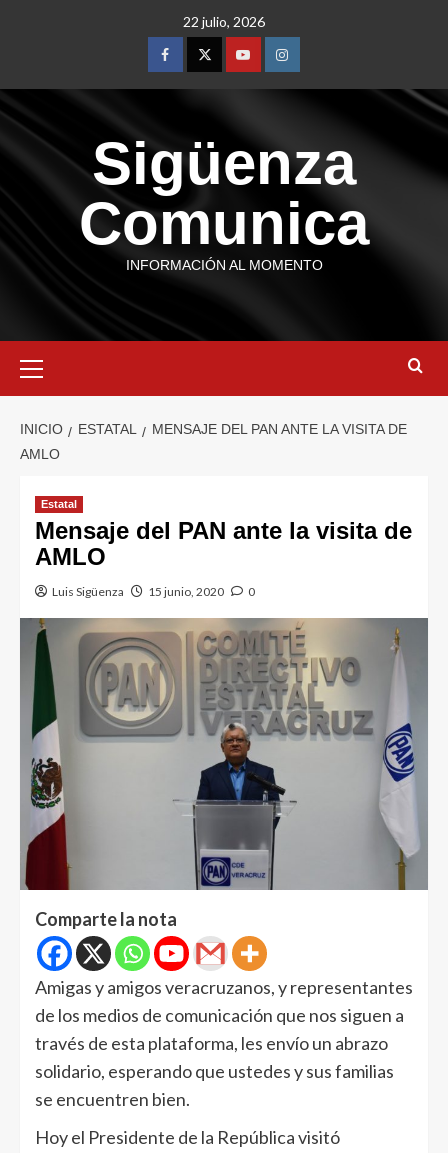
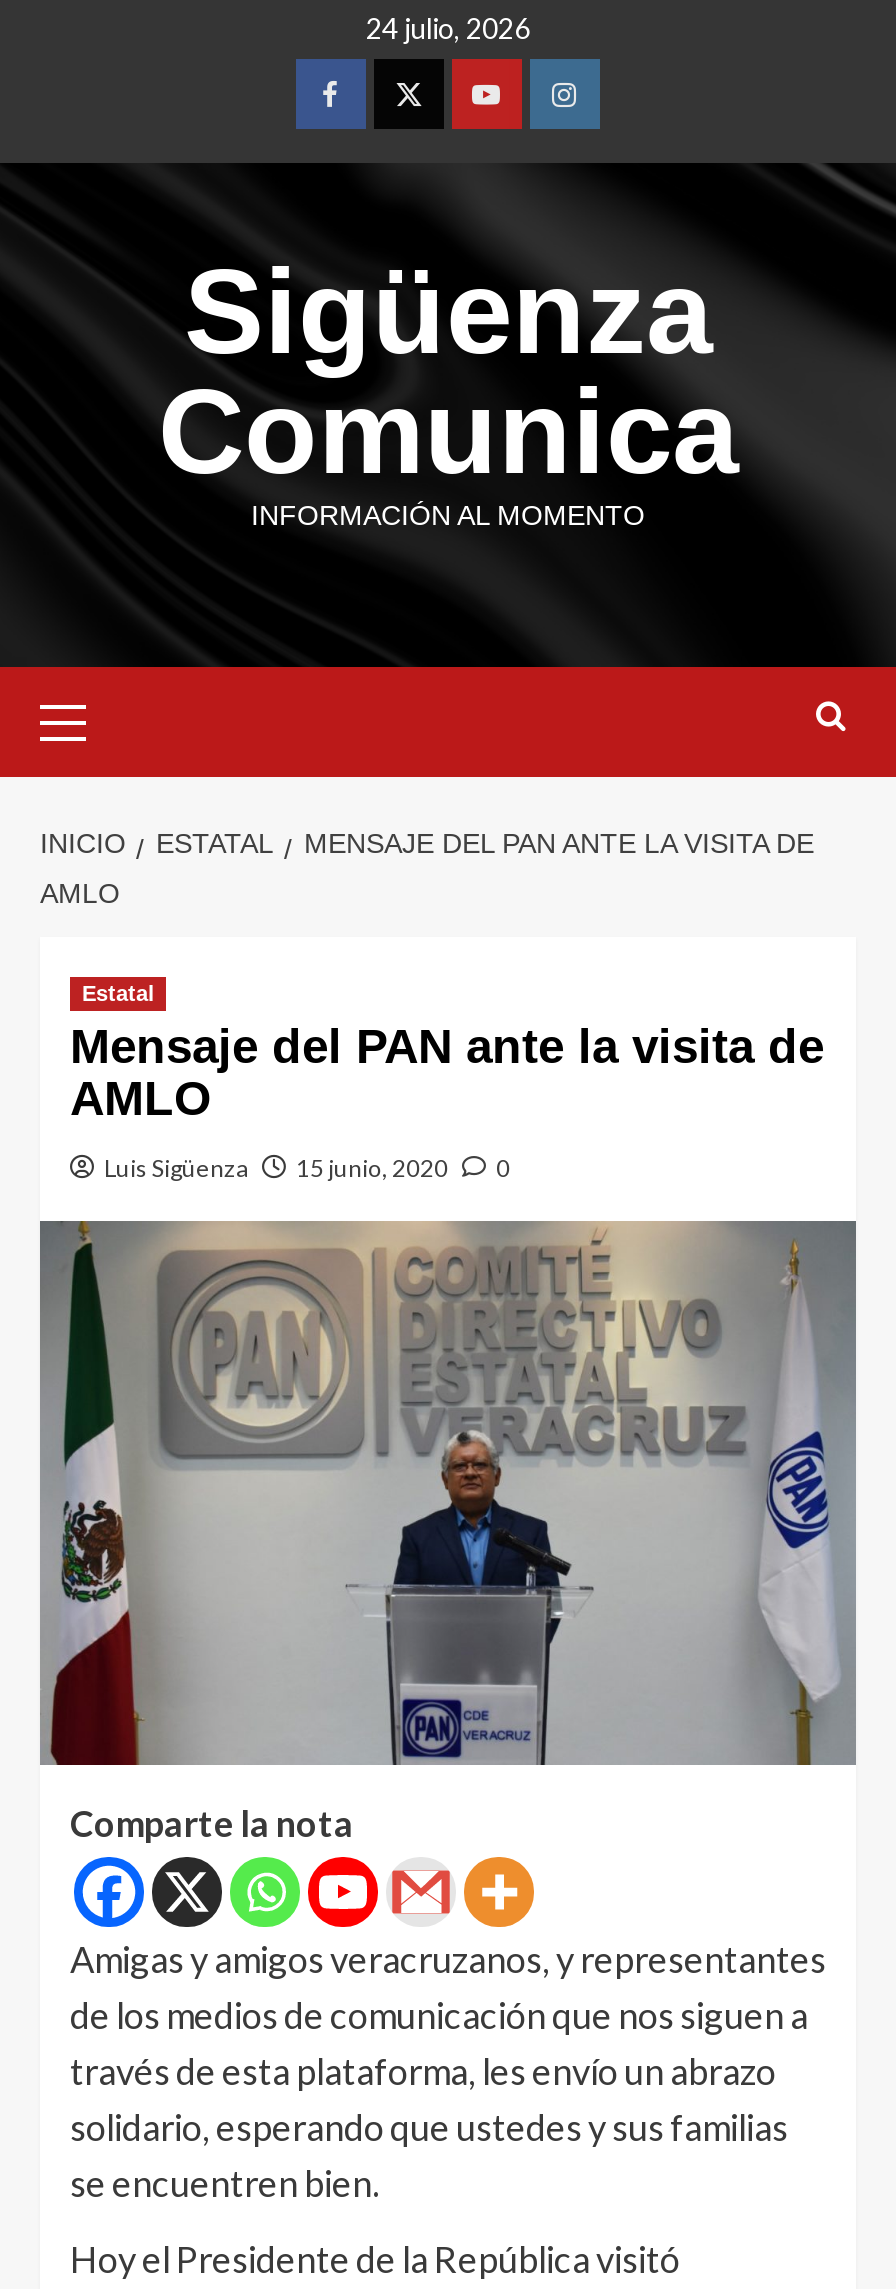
[183,13,265,30] 22 julio, 2026 -> [366,11,530,45] 24 julio, 2026

